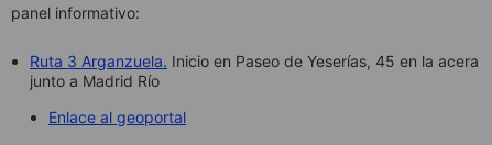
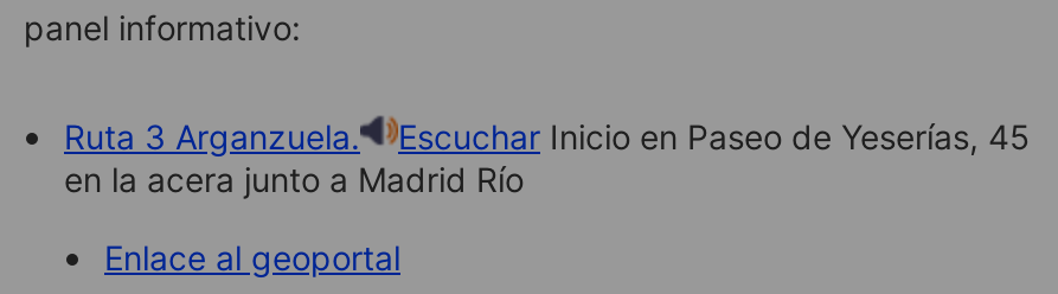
[30,52,479,90] Ruta 3 Arganzuela. Inicio en Paseo de Yeserías, 45 en la acera | junto a Madrid Río -> [64,116,1031,199] Ruta 3 Arganzuela. | Escuchar Inicio en Paseo de Yeserías, 45 | en la acera junto a Madrid Río

